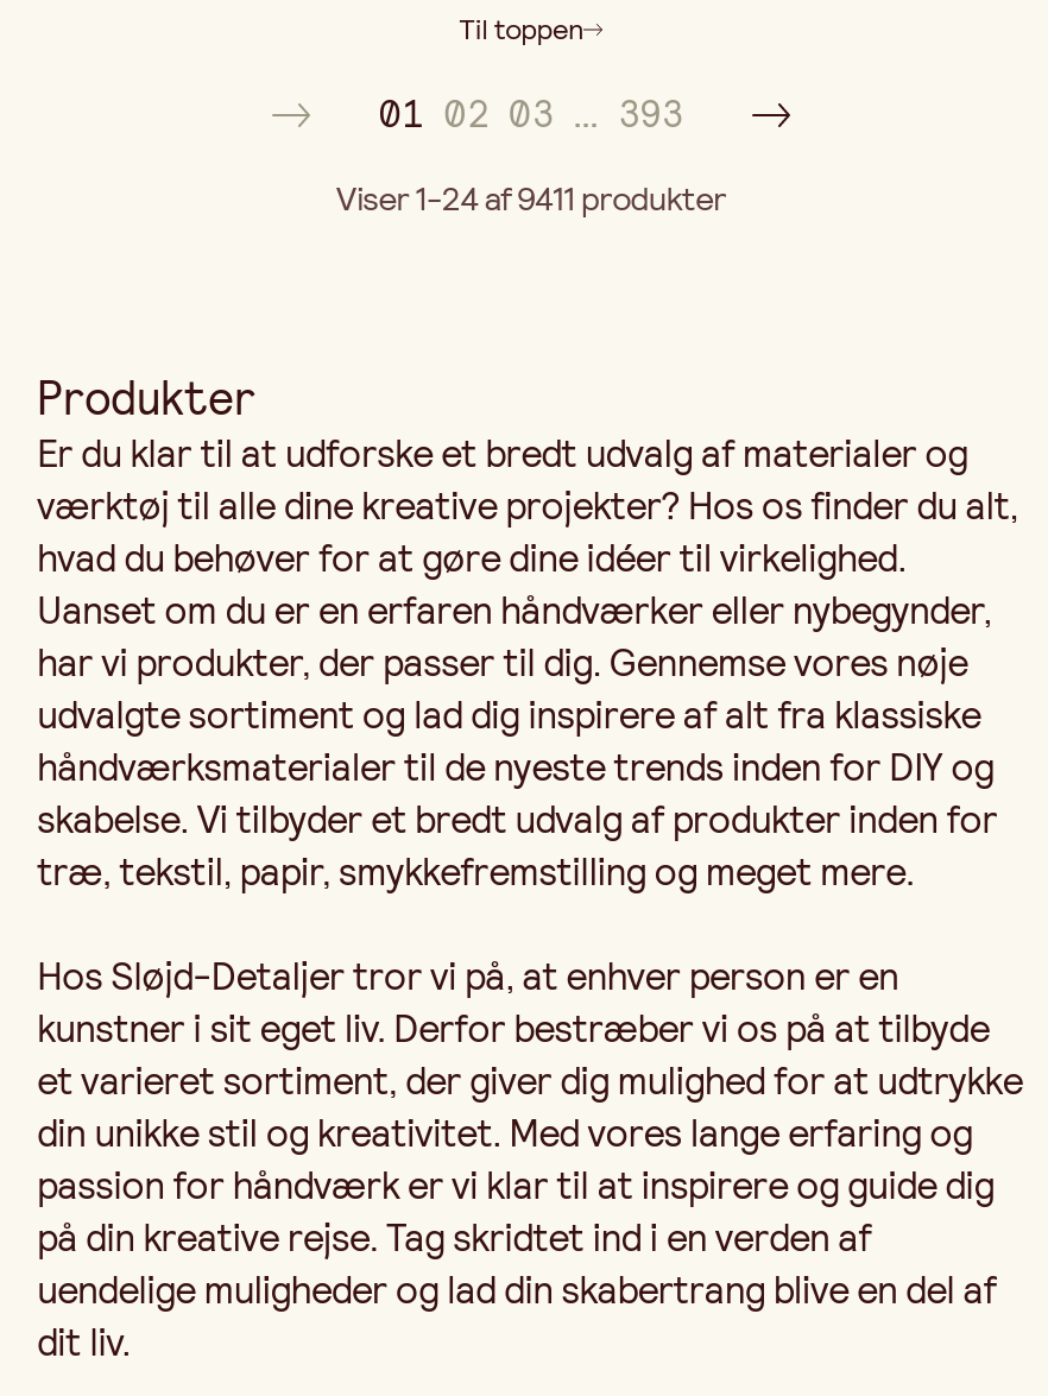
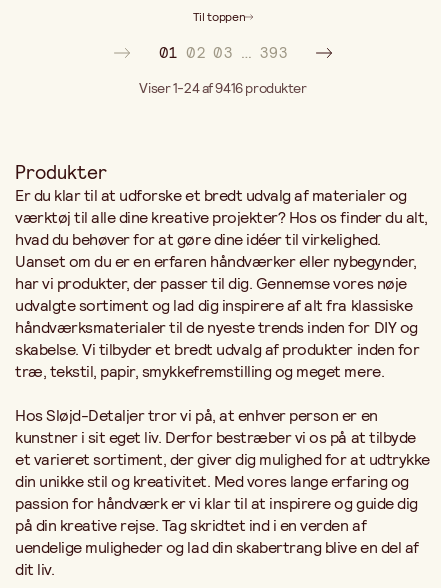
[336,176,726,219] Viser 1-24 af 9411 produkter -> [139,79,307,97] Viser 1-24 af 9416 produkter

